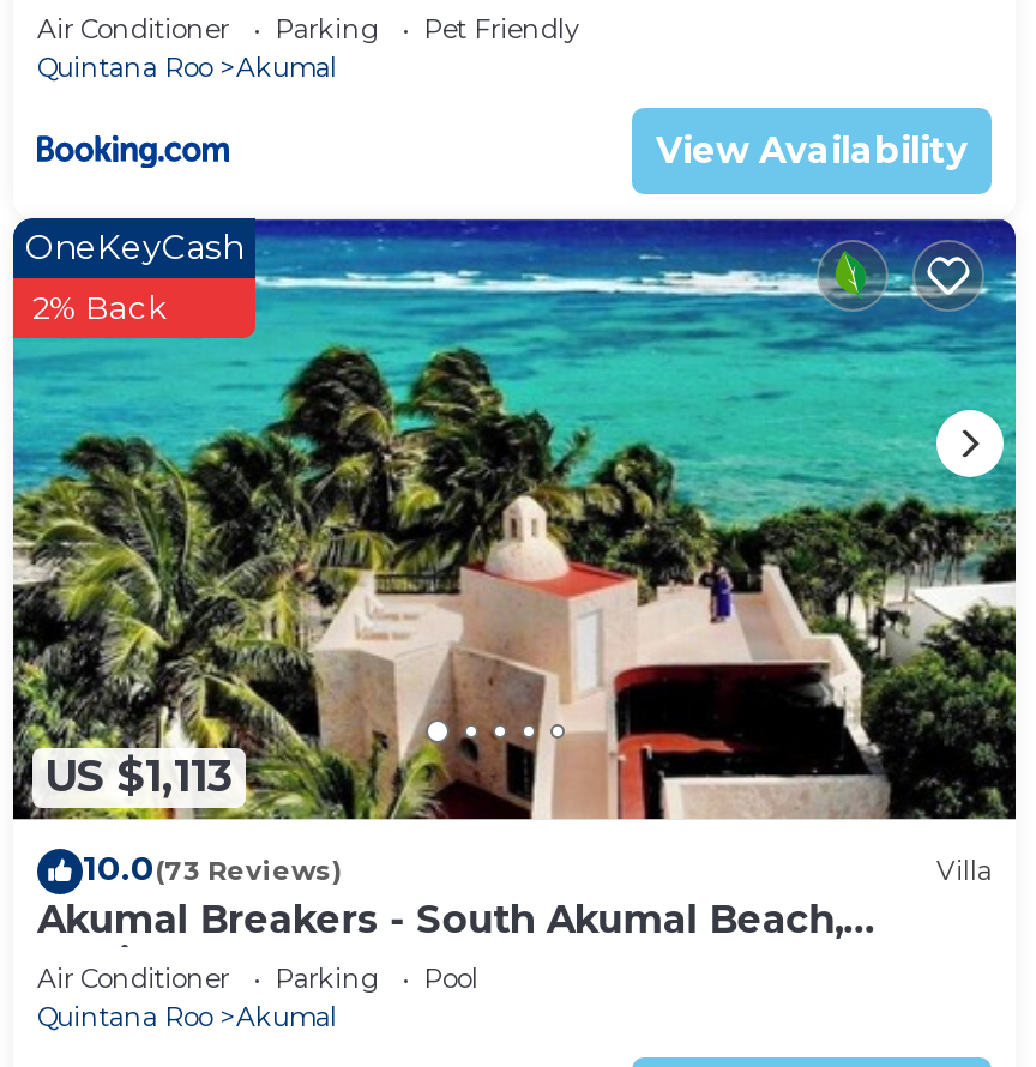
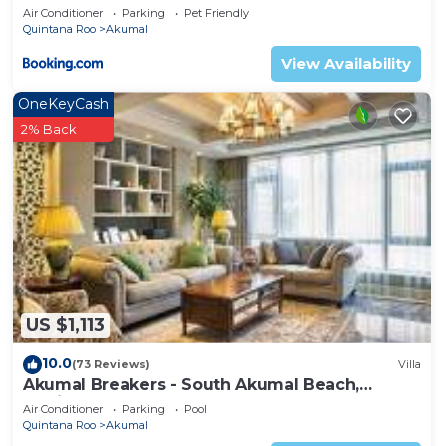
[11,216,1018,822] [image] -> [12,92,432,344] [image]

